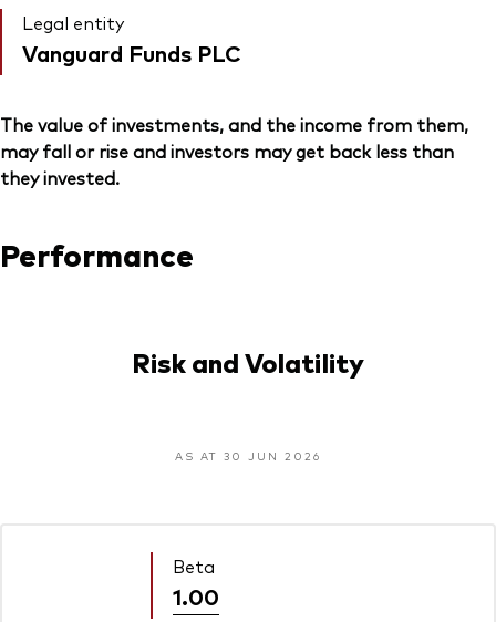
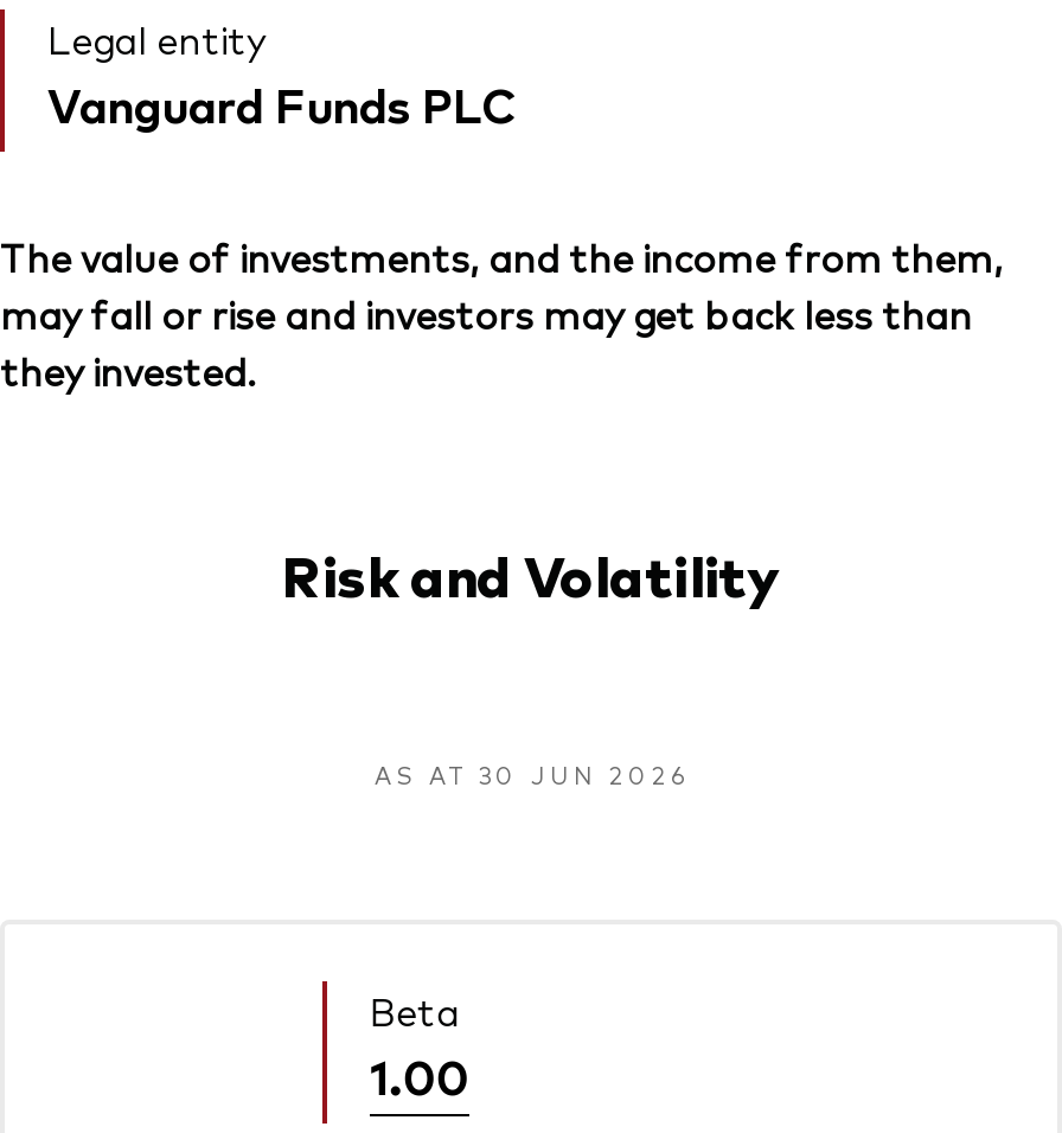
[0,232,194,274] Performance -> none

